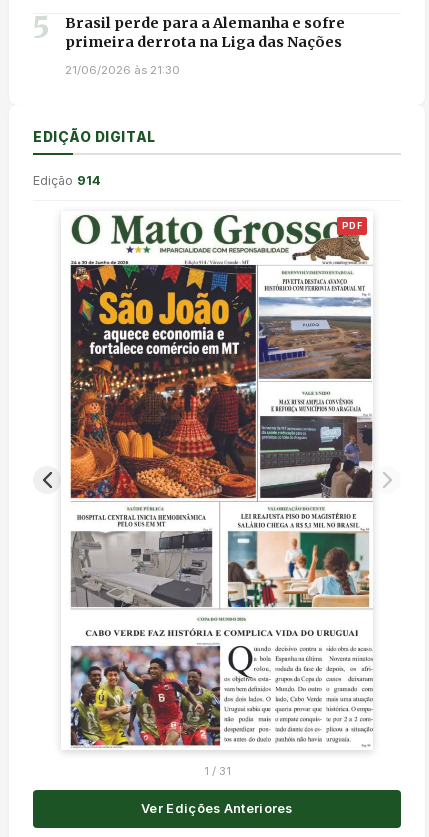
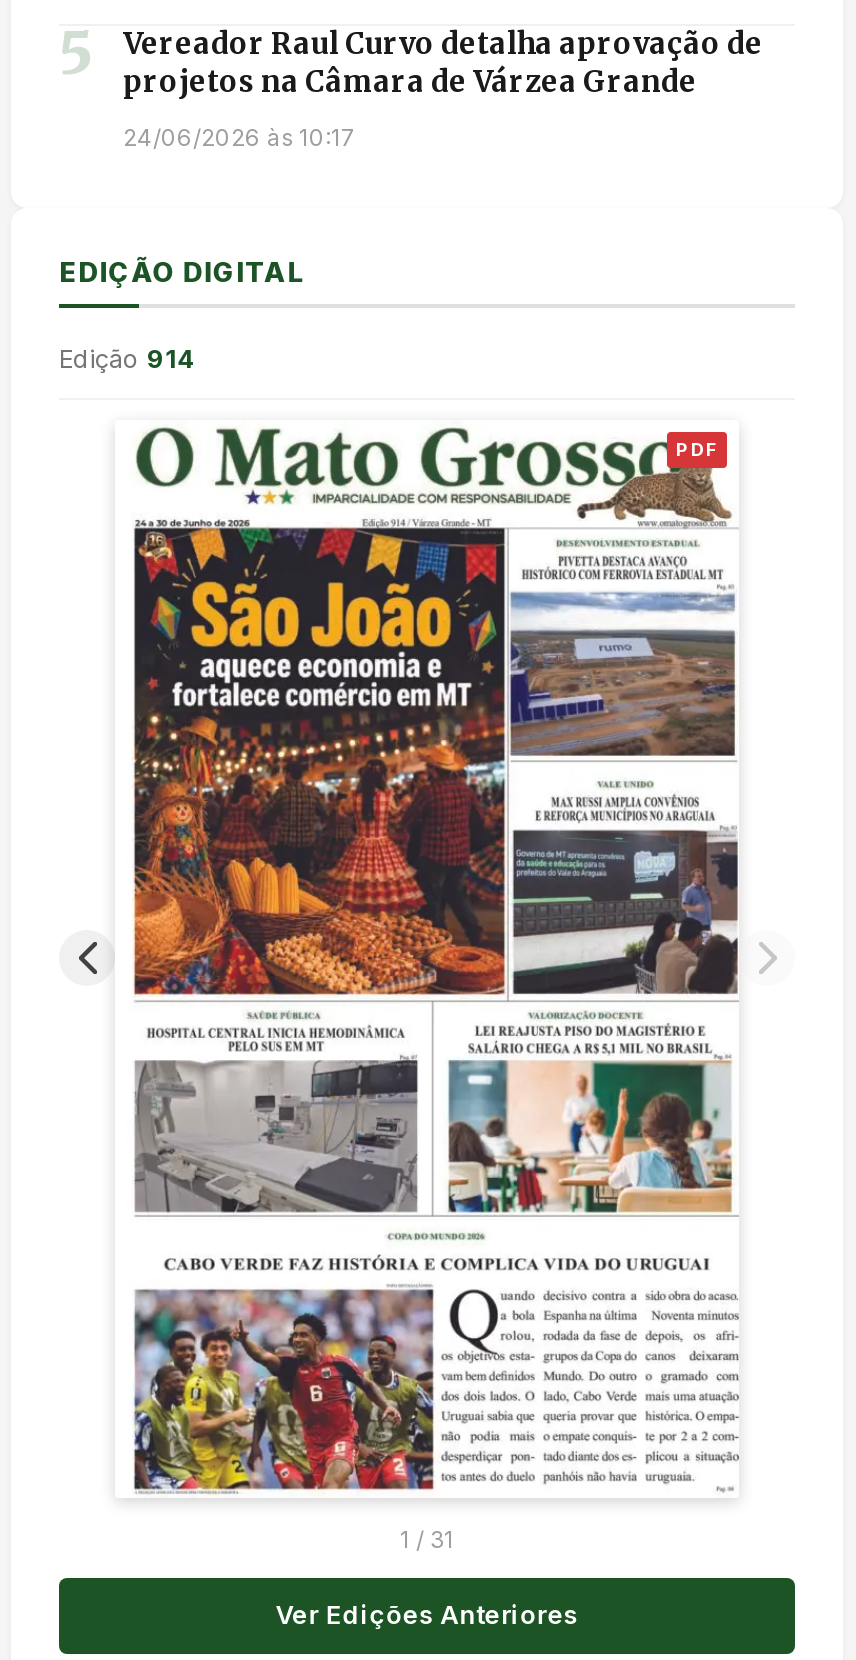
[65,14,345,51] Brasil perde para a Alemanha e sofre | primeira derrota na Liga das Nações -> [123,26,763,100] Vereador Raul Curvo detalha aprovação de | projetos na Câmara de Várzea Grande
[65,63,180,77] 21/06/2026 às 21:30 -> [123,124,355,152] 24/06/2026 às 10:17

